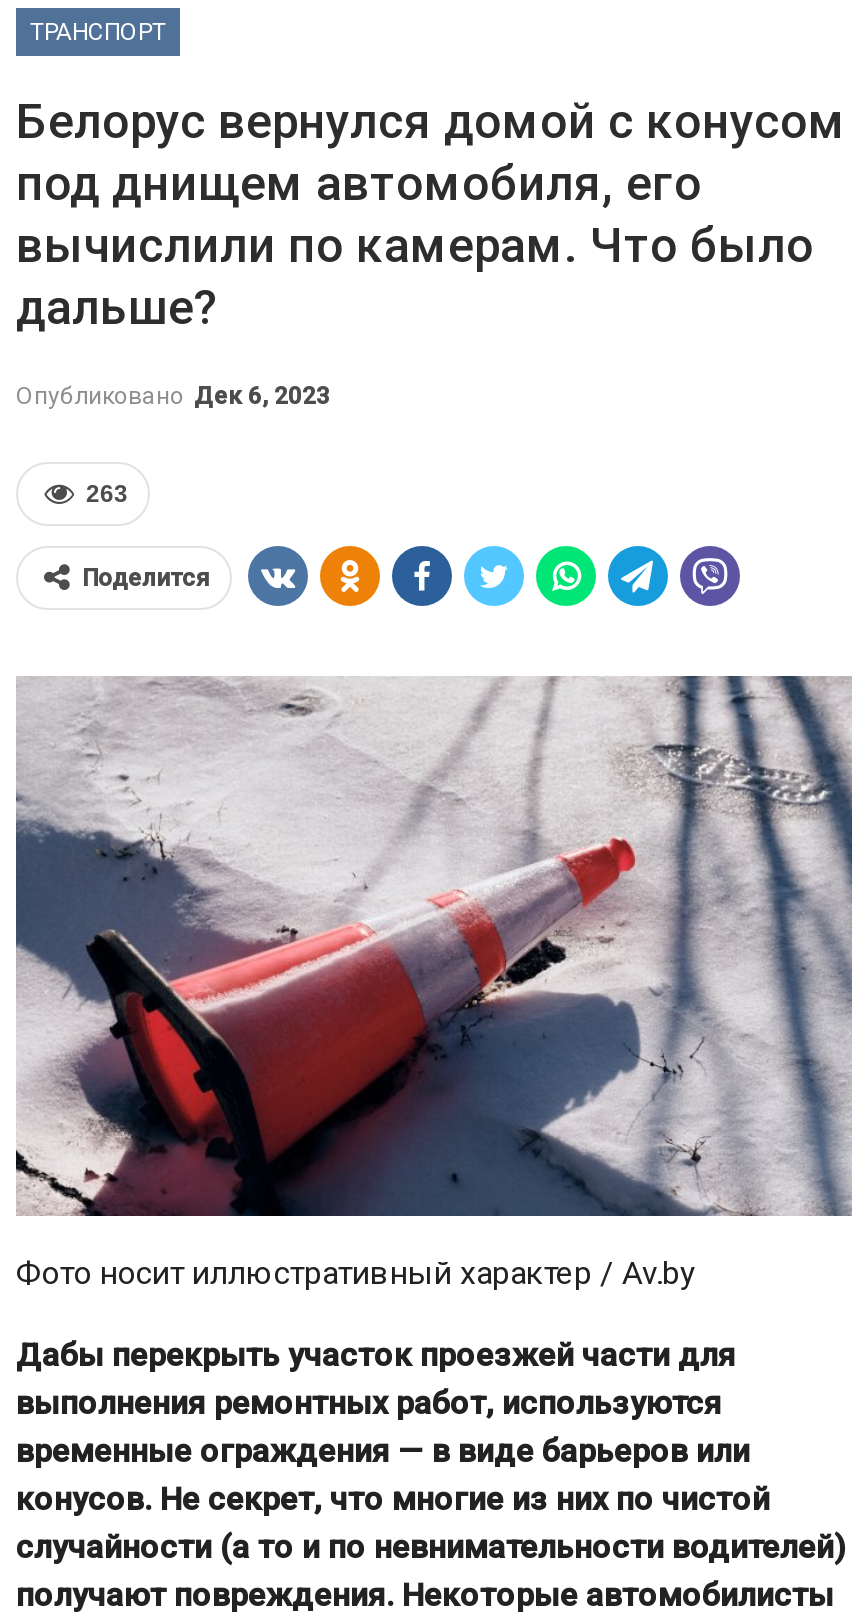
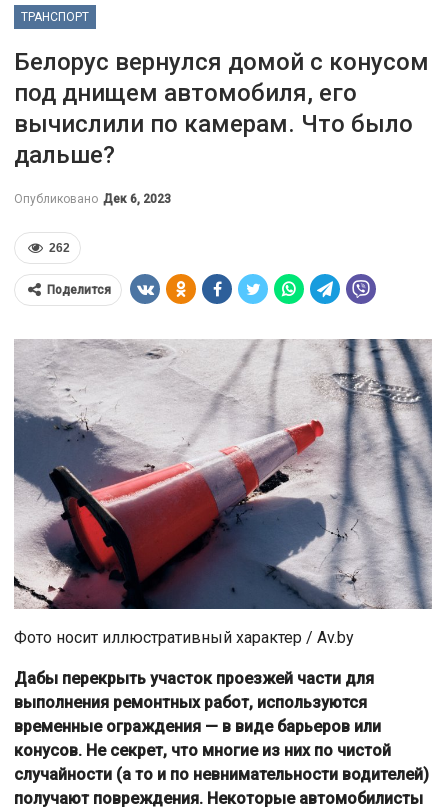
[86,480,128,508] 263 -> [49,241,70,255] 262

